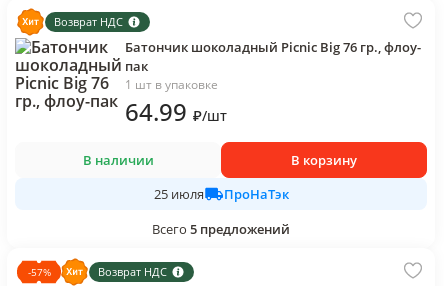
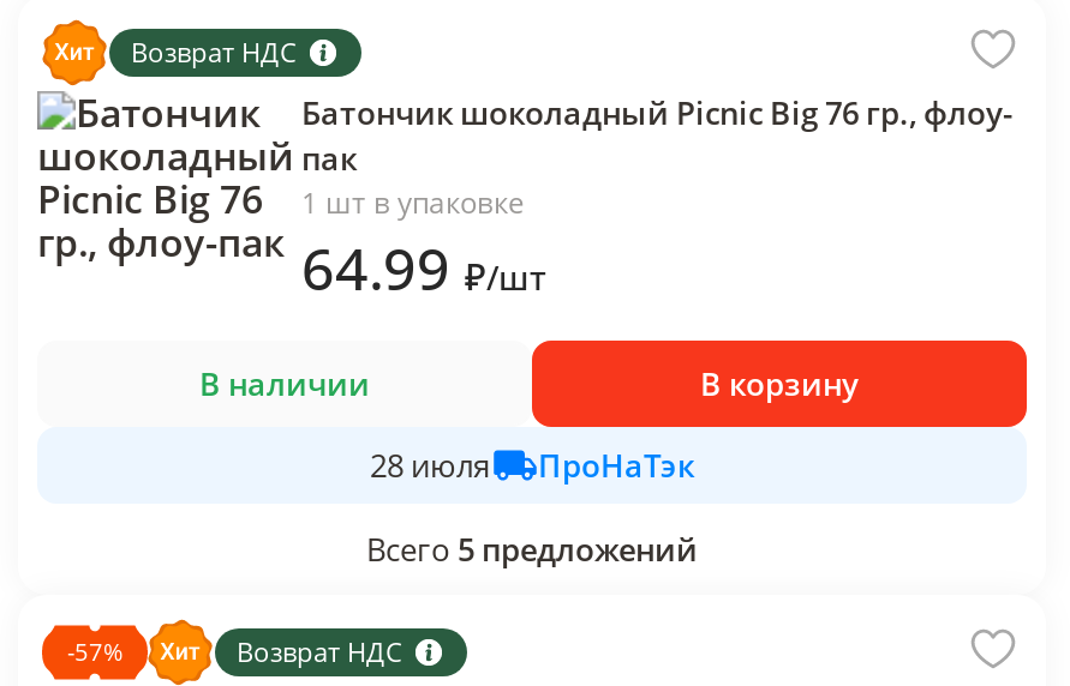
[153,184,288,203] 25 июля ПроНаТэк -> [370,443,694,487] 28 июля ПроНаТэк

